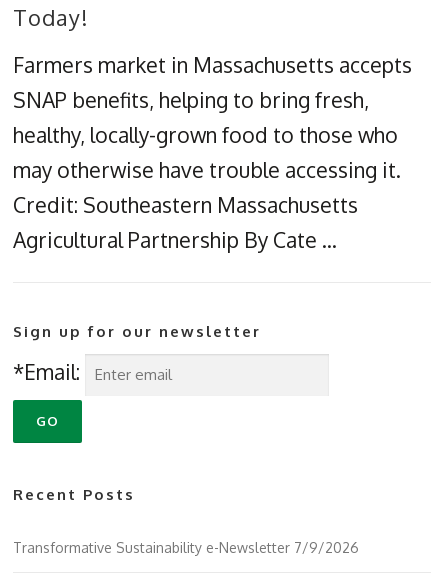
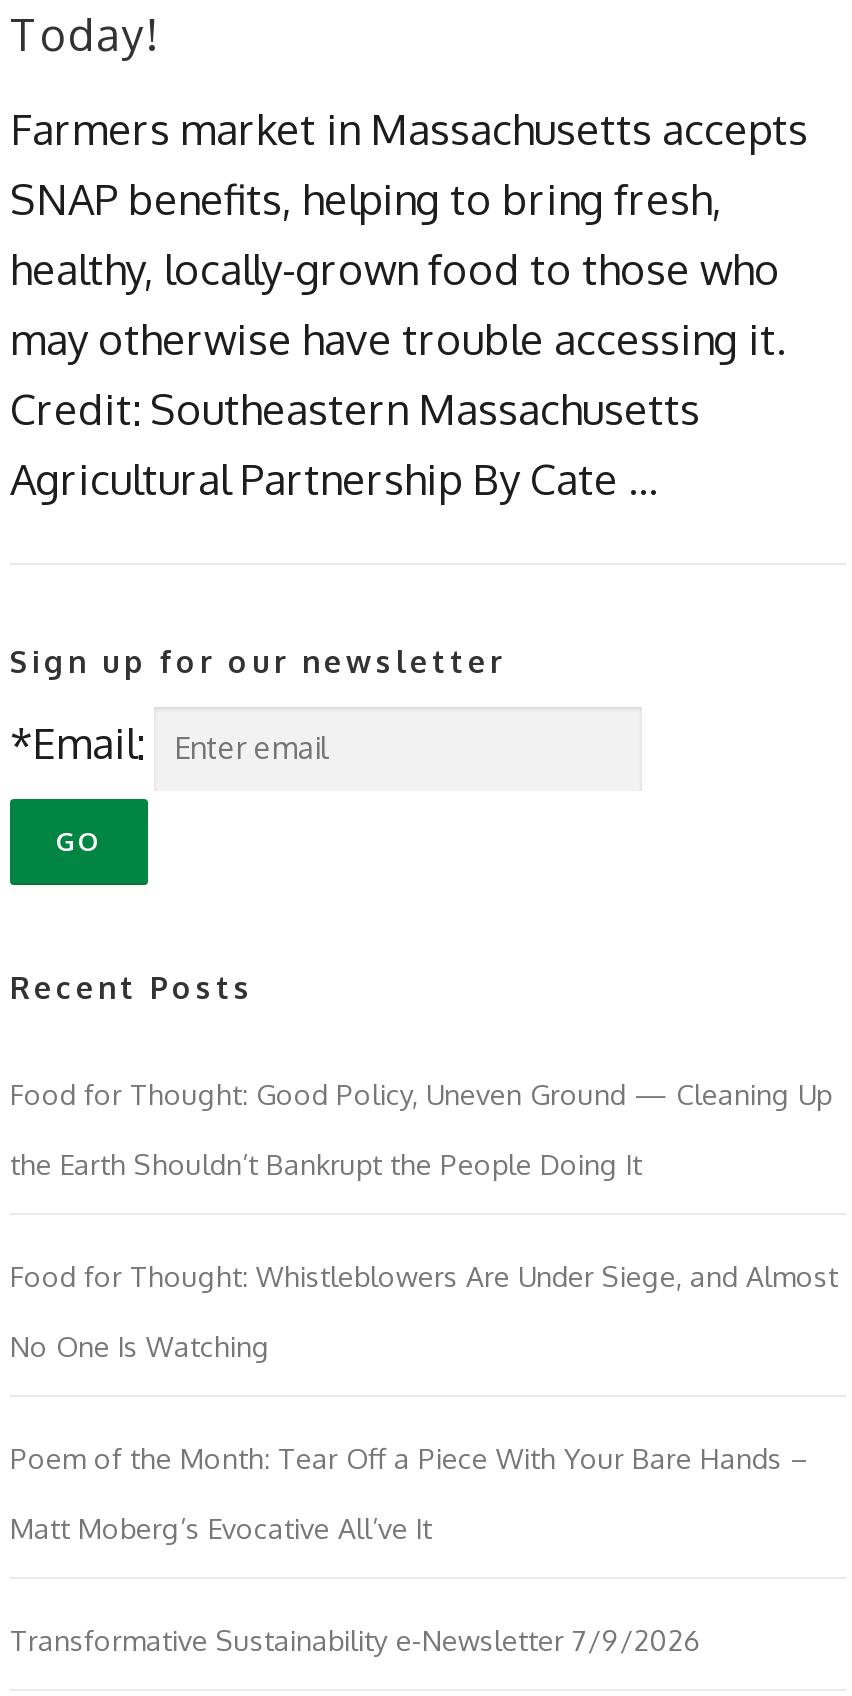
none -> [10,1078,838,1546] Food for Thought: Good Policy, Uneven Ground — Cleaning Up | the Earth Shouldn’t Bankrupt the People Doing It | Food for Thought: Whistleblowers Are Under Siege, and Almost | No One Is Watching | Poem of the Month: Tear Off a Piece With Your Bare Hands – | Matt Moberg’s Evocative All’ve It

